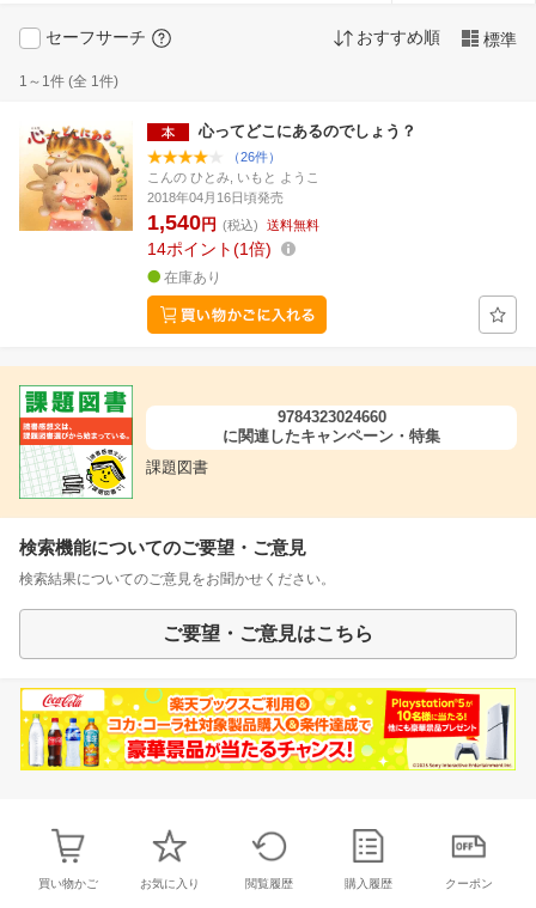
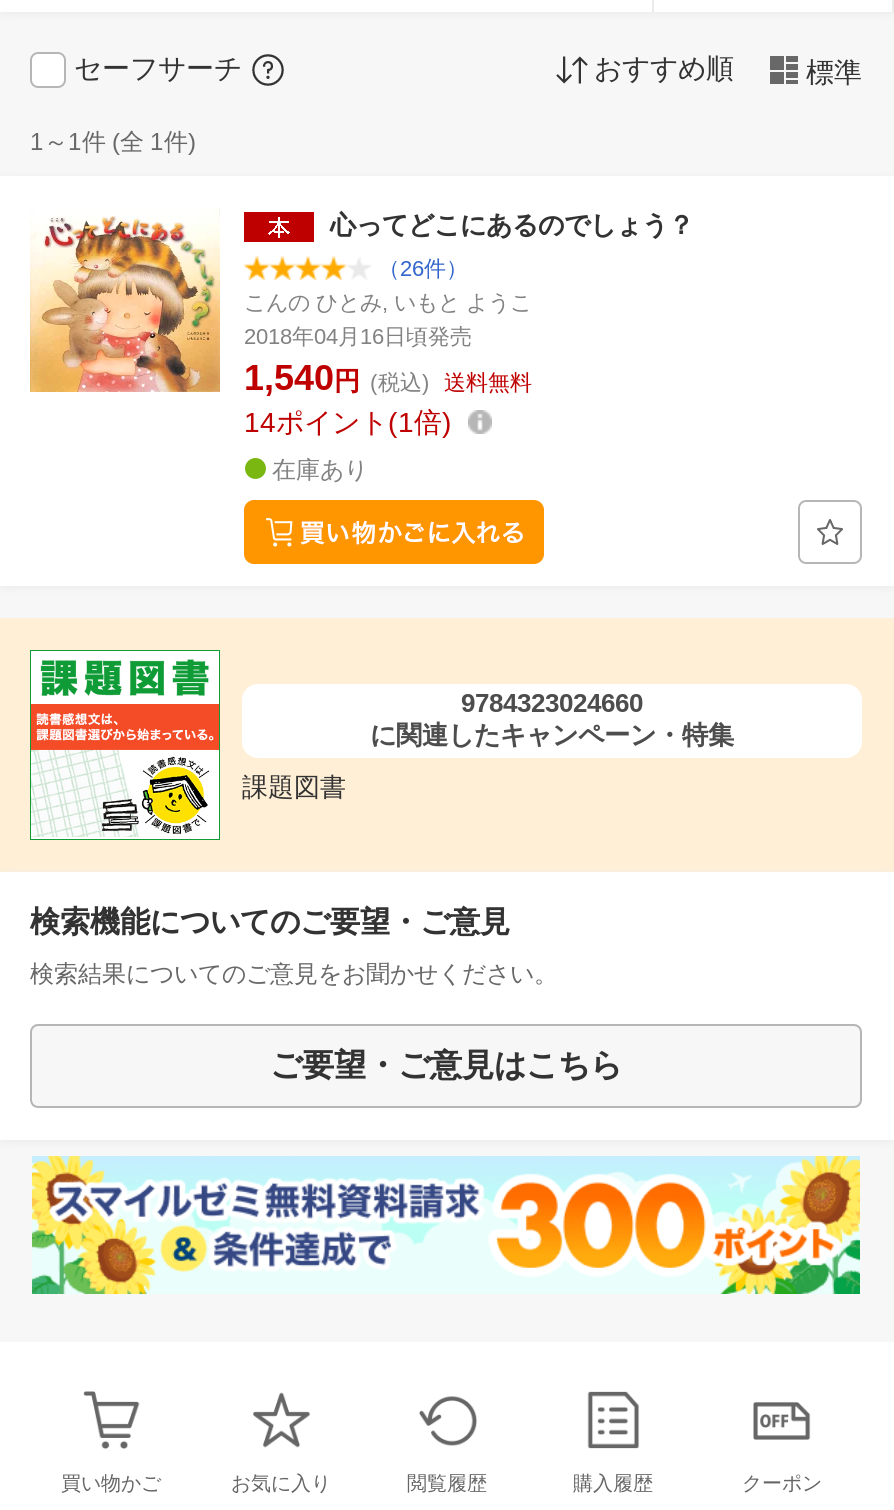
[19,687,517,772] [image] -> [30,1156,862,1296] [image]

